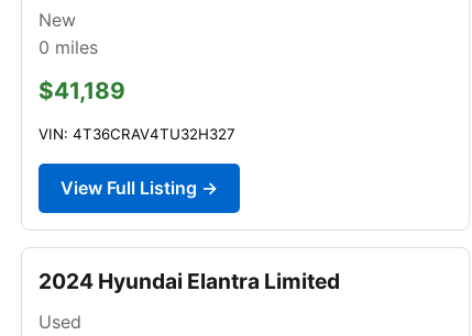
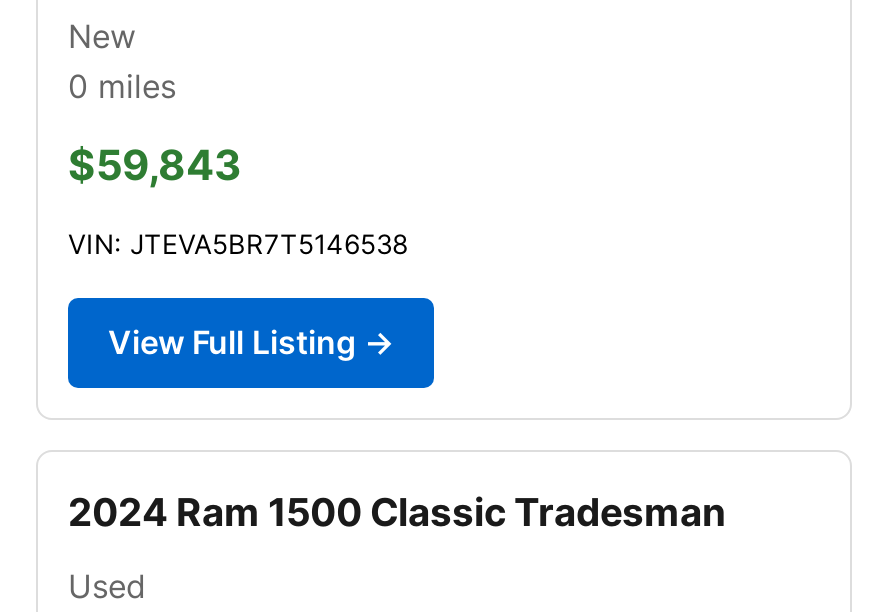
[39,77,125,104] $41,189 -> [68,140,242,190] $59,843
[39,125,235,143] VIN: 4T36CRAV4TU32H327 -> [68,228,408,260] VIN: JTEVA5BR7T5146538
[39,268,340,294] 2024 Hyundai Elantra Limited -> [68,488,726,536] 2024 Ram 1500 Classic Tradesman

